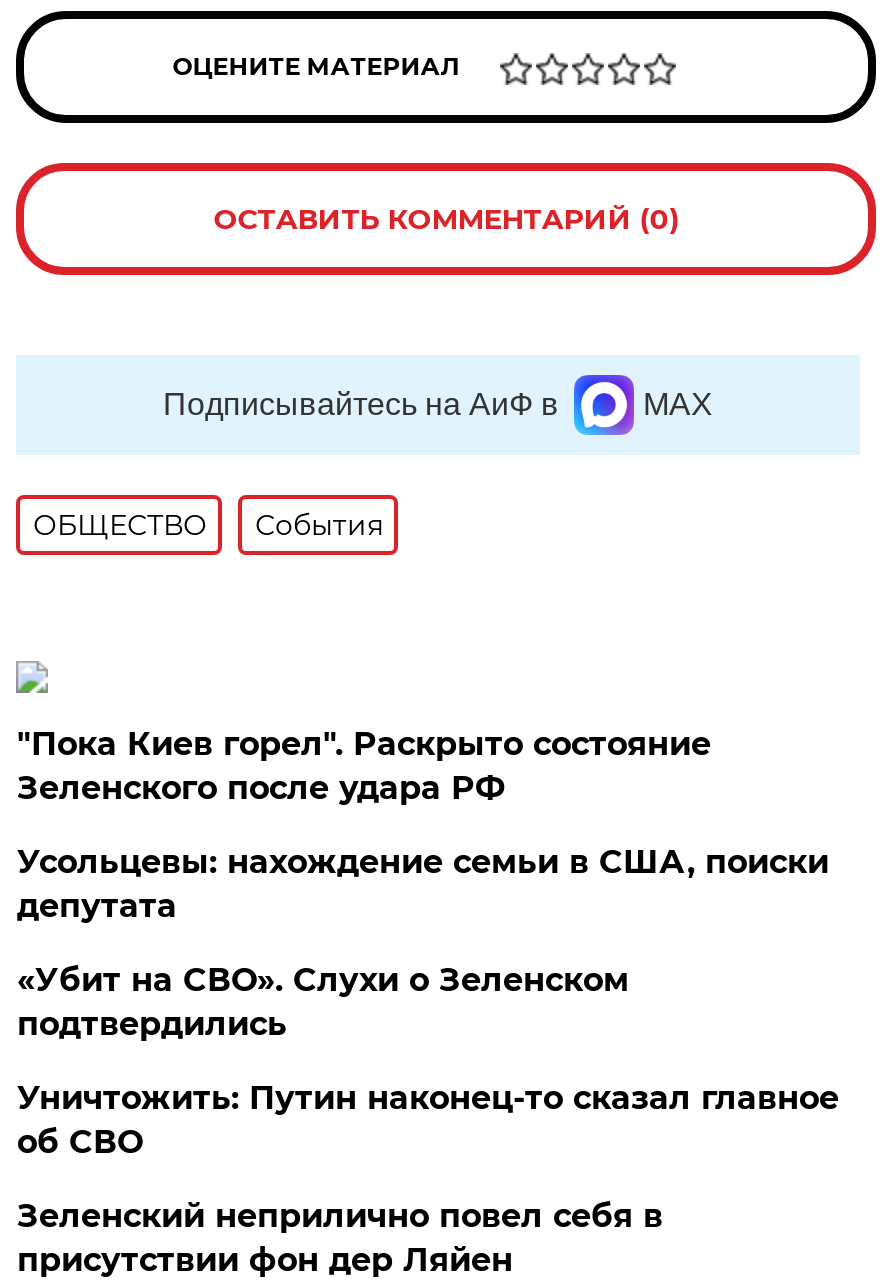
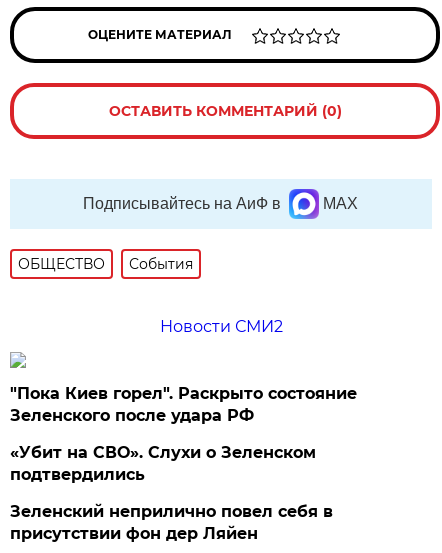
none -> [160,317,283,336] Новости СМИ2
moved [17,725,711,807] -> [10,384,357,425]: "Пока Киев горел". Раскрыто состояние | Зеленского после удара РФ
[17,843,829,925] Усольцевы: нахождение семьи в США, поиски | депутата -> none
[17,1079,839,1161] Уничтожить: Путин наконец-то сказал главное | об СВО -> none

